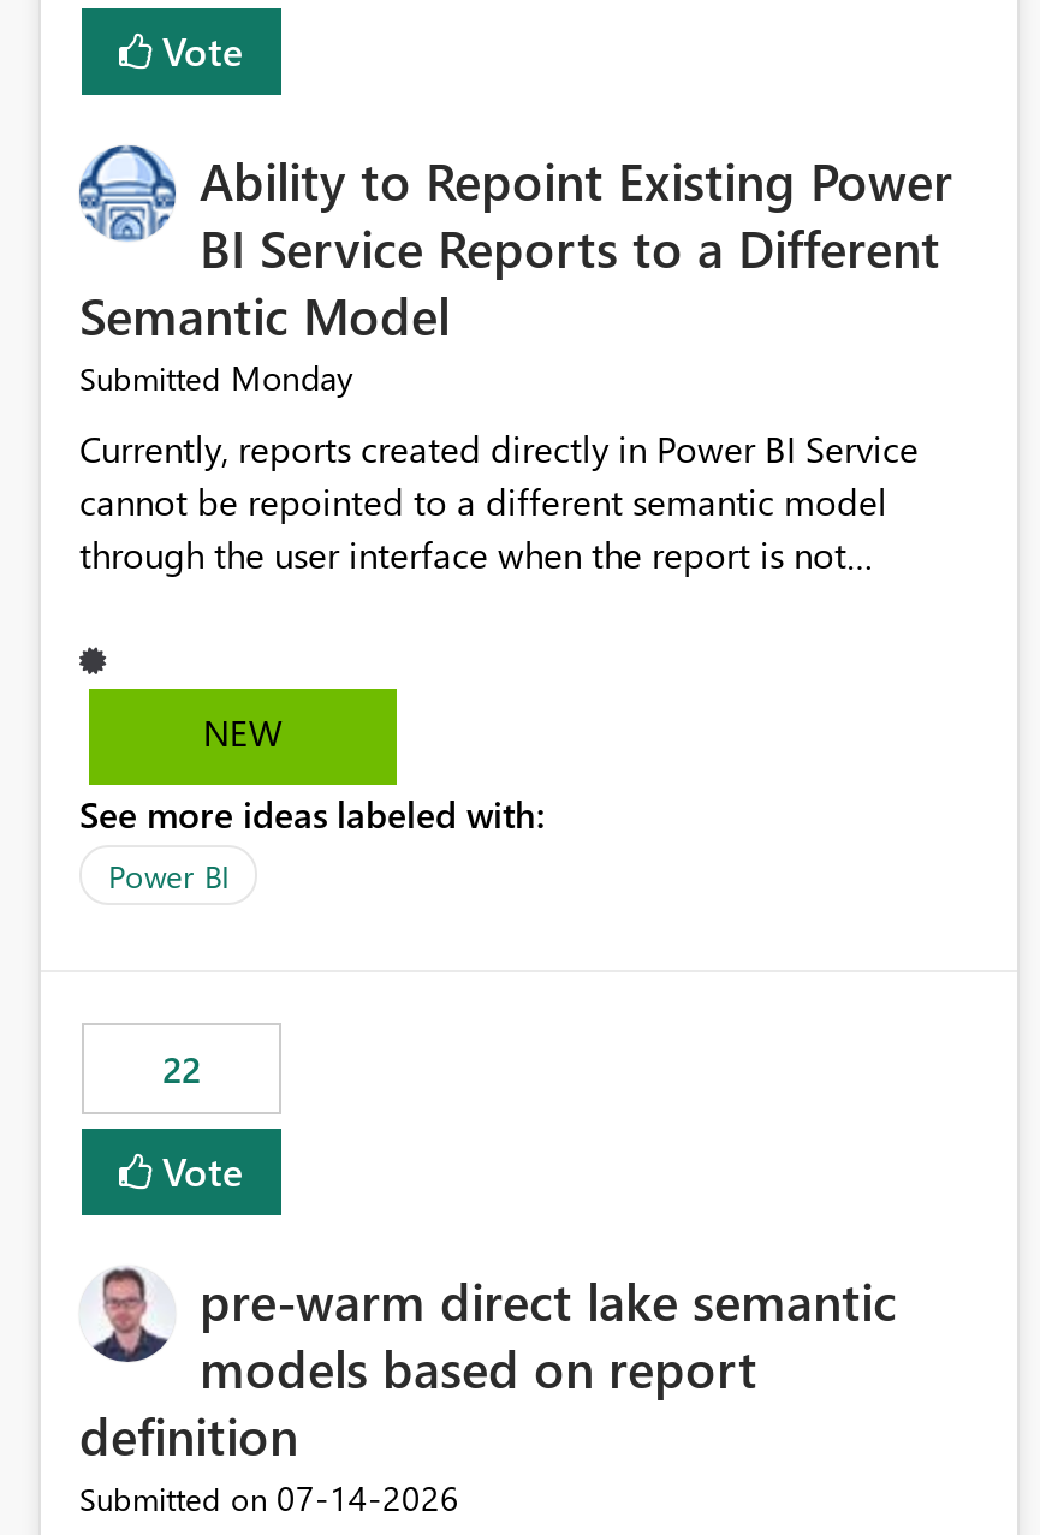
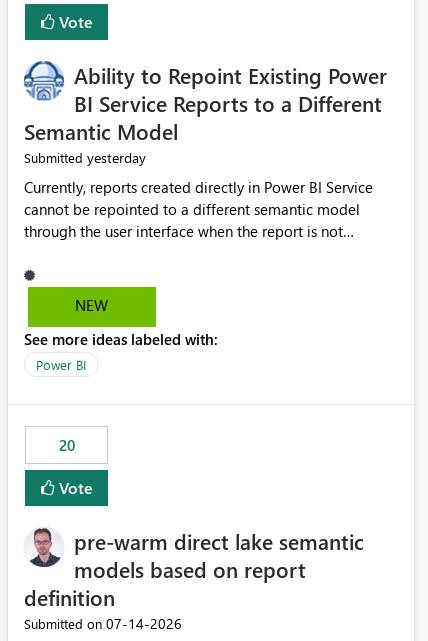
[79,356,353,401] Submitted Monday -> [24,148,146,167] Submitted yesterday
[162,1046,201,1094] 22 -> [58,435,74,455] 20

